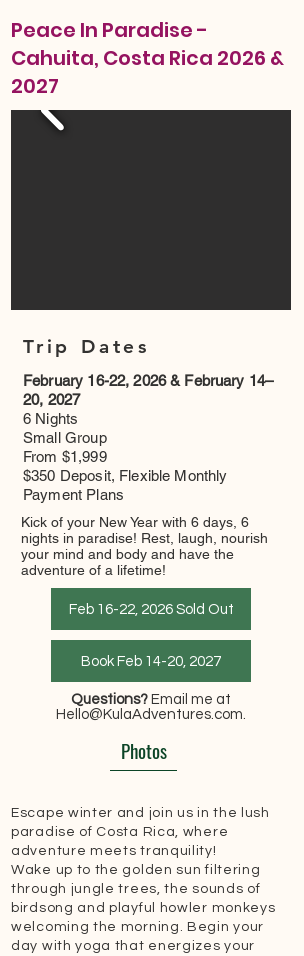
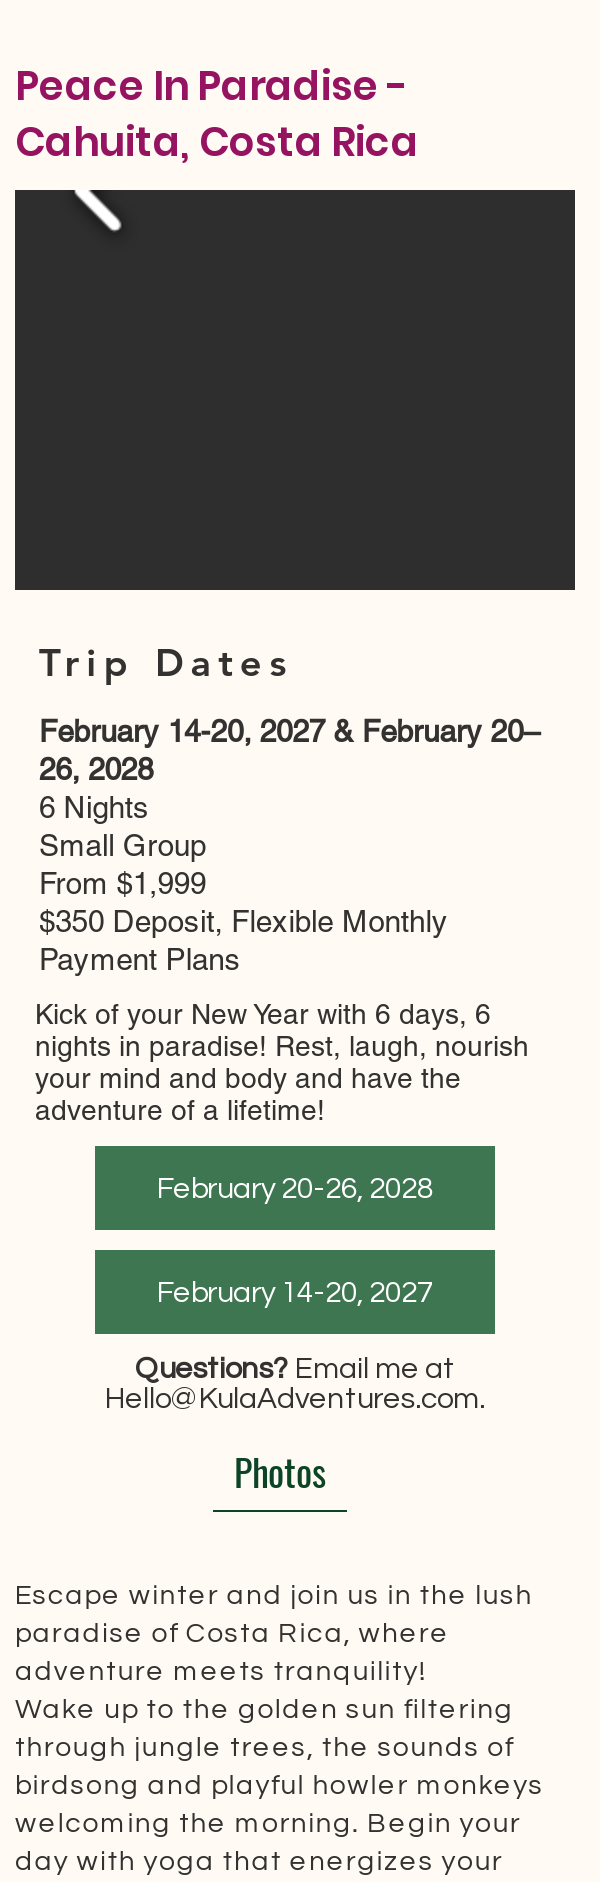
[11,44,284,100] Cahuita, Costa Rica 2026 & | 2027 -> [15,114,419,170] Cahuita, Costa Rica
[23,372,273,389] February 16-22, 2026 & February 14– -> [39,714,539,748] February 14-20, 2027 & February 20–
[23,391,80,408] 20, 2027 -> [39,752,153,786] 26, 2028
[68,601,233,616] Feb 16-22, 2026 Sold Out -> [157,1173,433,1203] February 20-26, 2028
[81,653,221,668] Book Feb 14-20, 2027 -> [157,1277,433,1307] February 14-20, 2027

